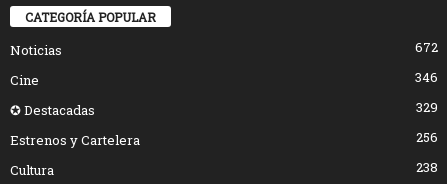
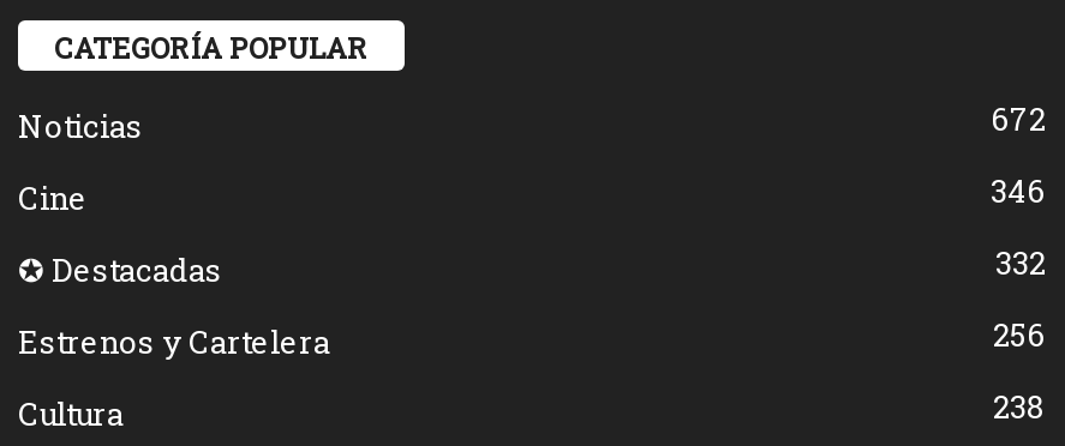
[416,98,438,116] 329 -> [995,242,1046,285] 332

